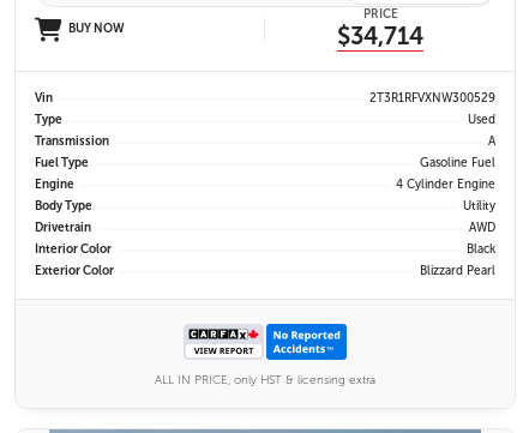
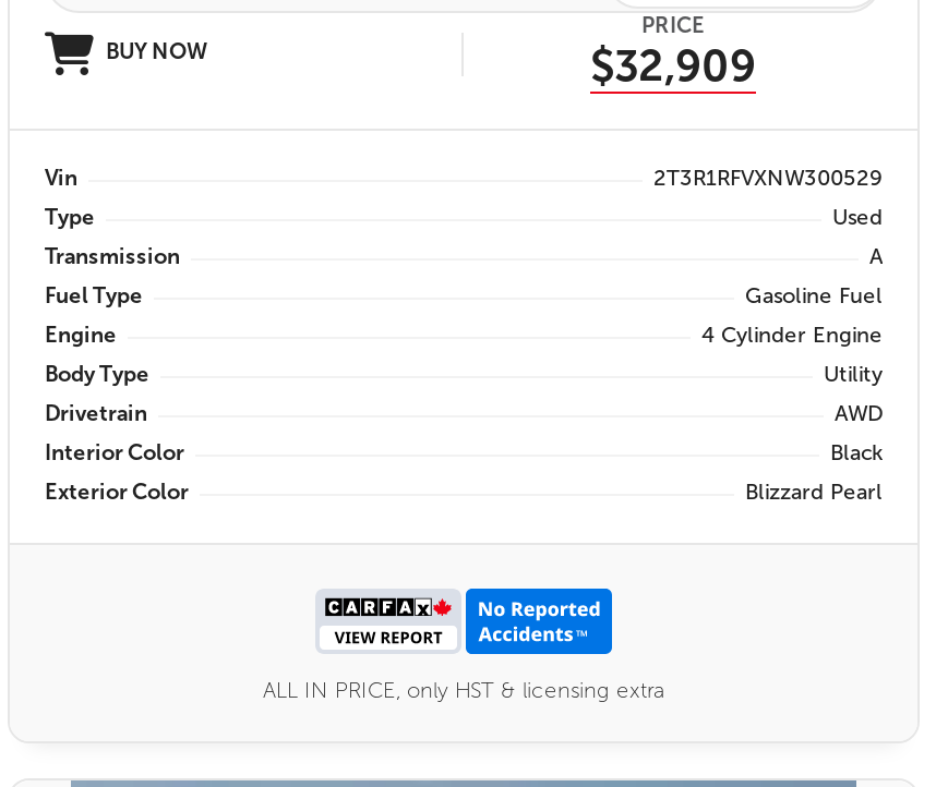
[337,22,423,50] $34,714 -> [590,39,756,92] $32,909

